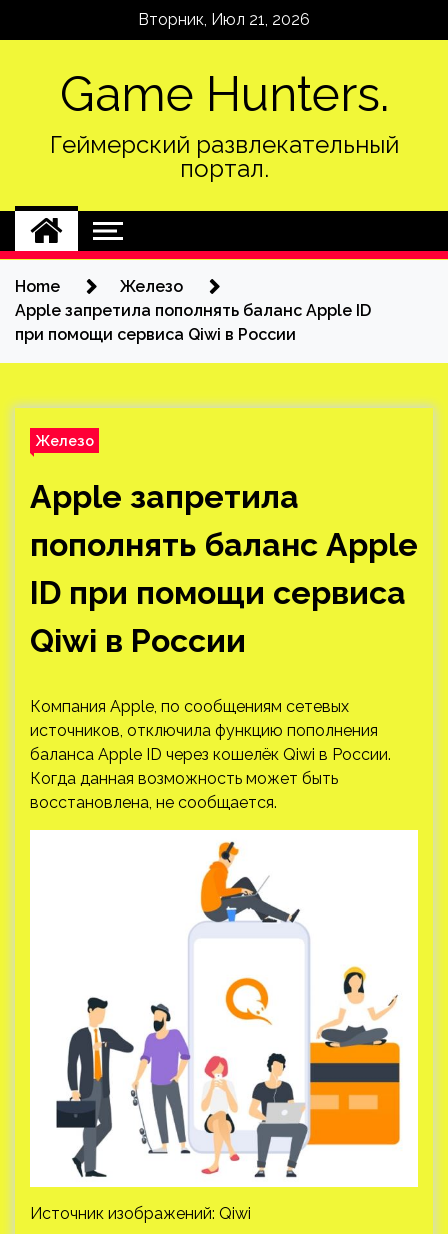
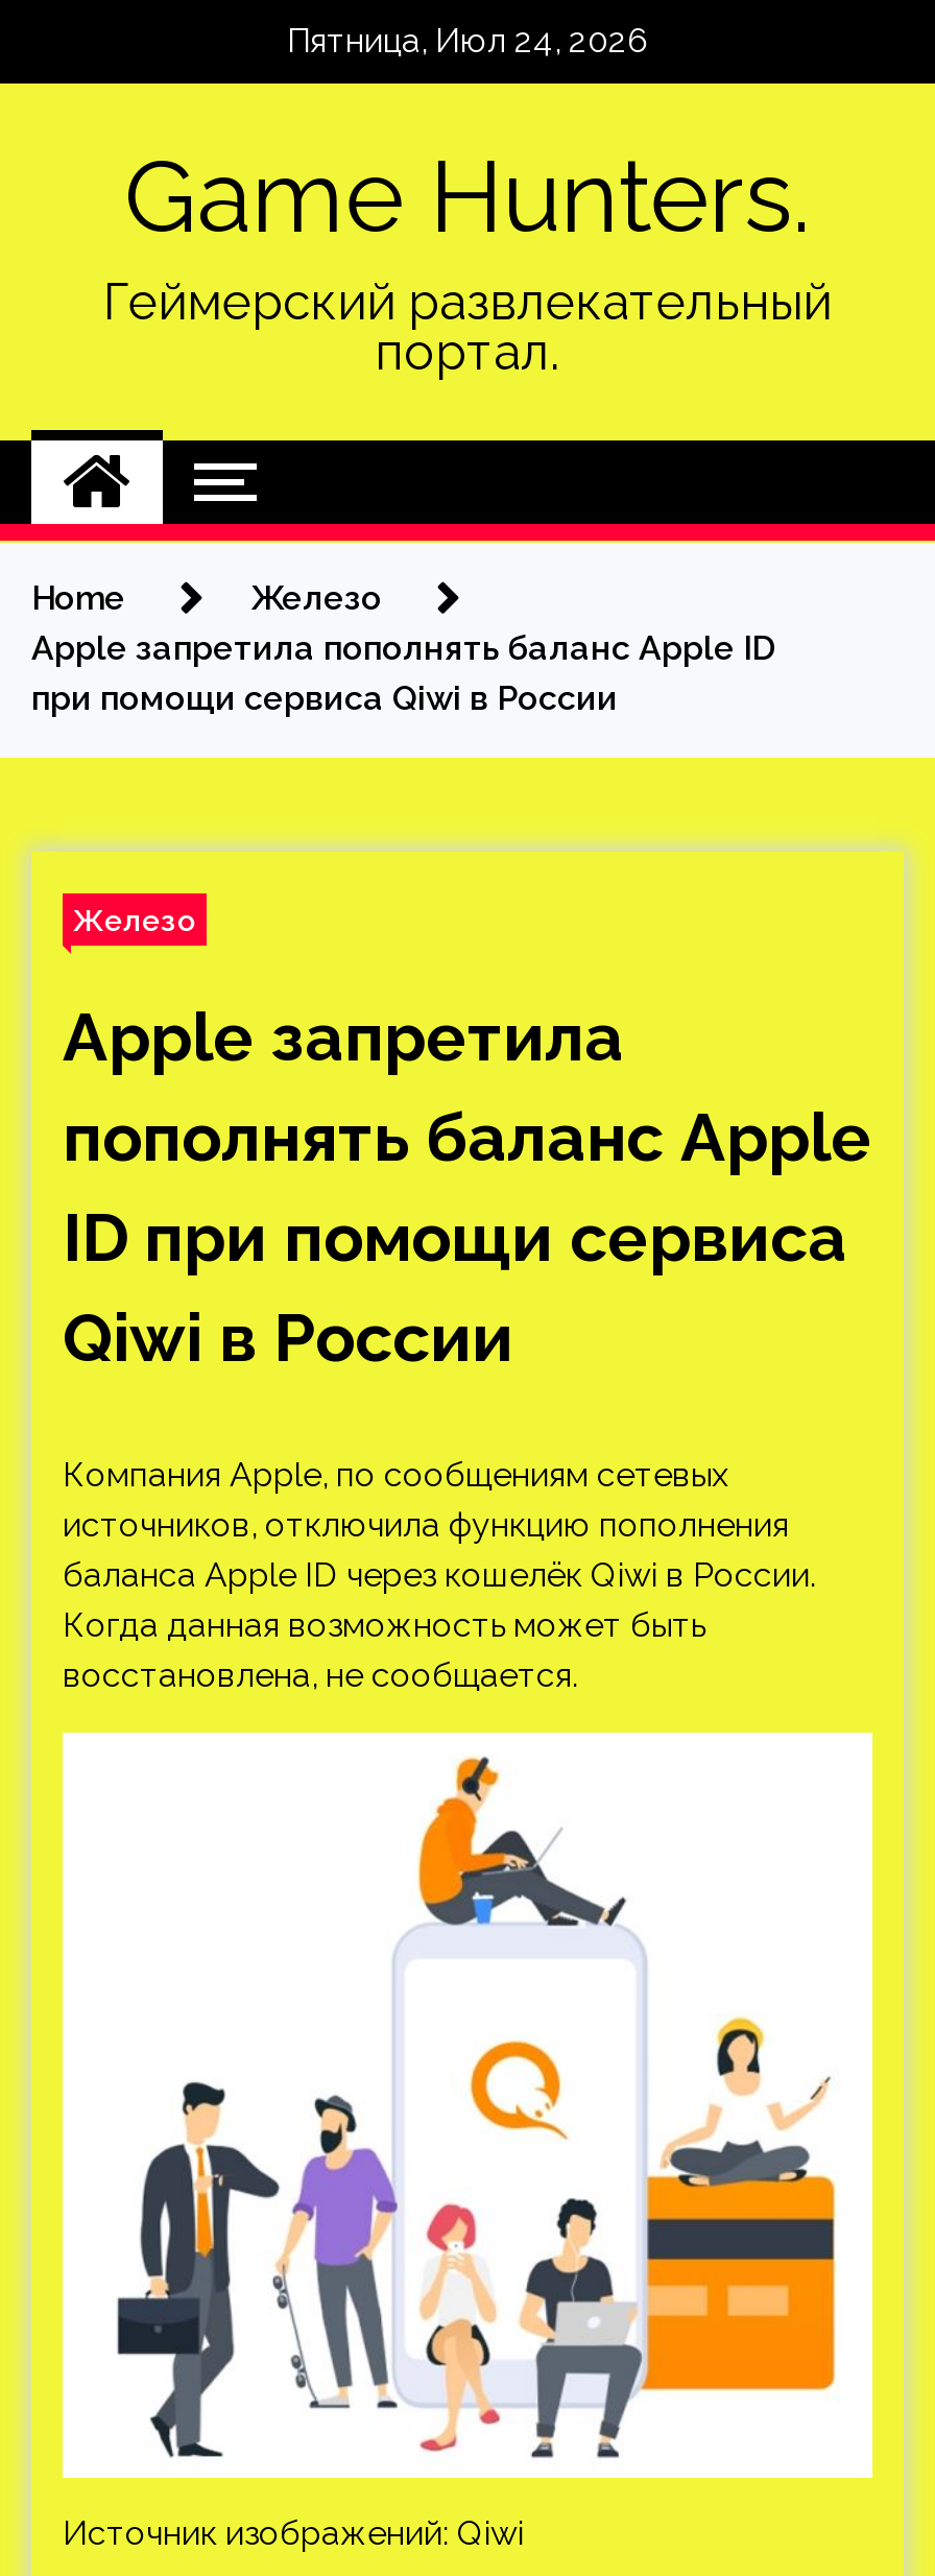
[138,10,310,29] Вторник, Июл 21, 2026 -> [287,21,648,61] Пятница, Июл 24, 2026

